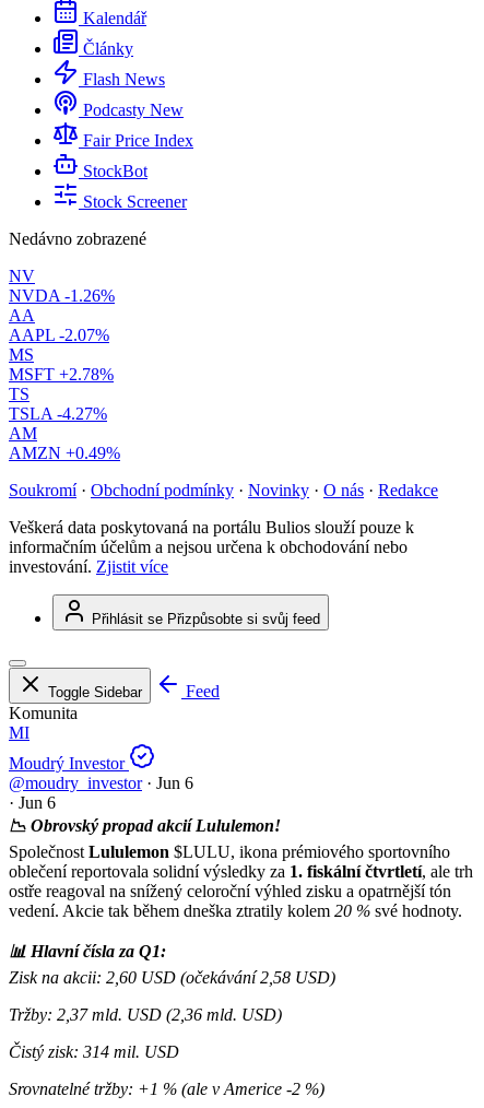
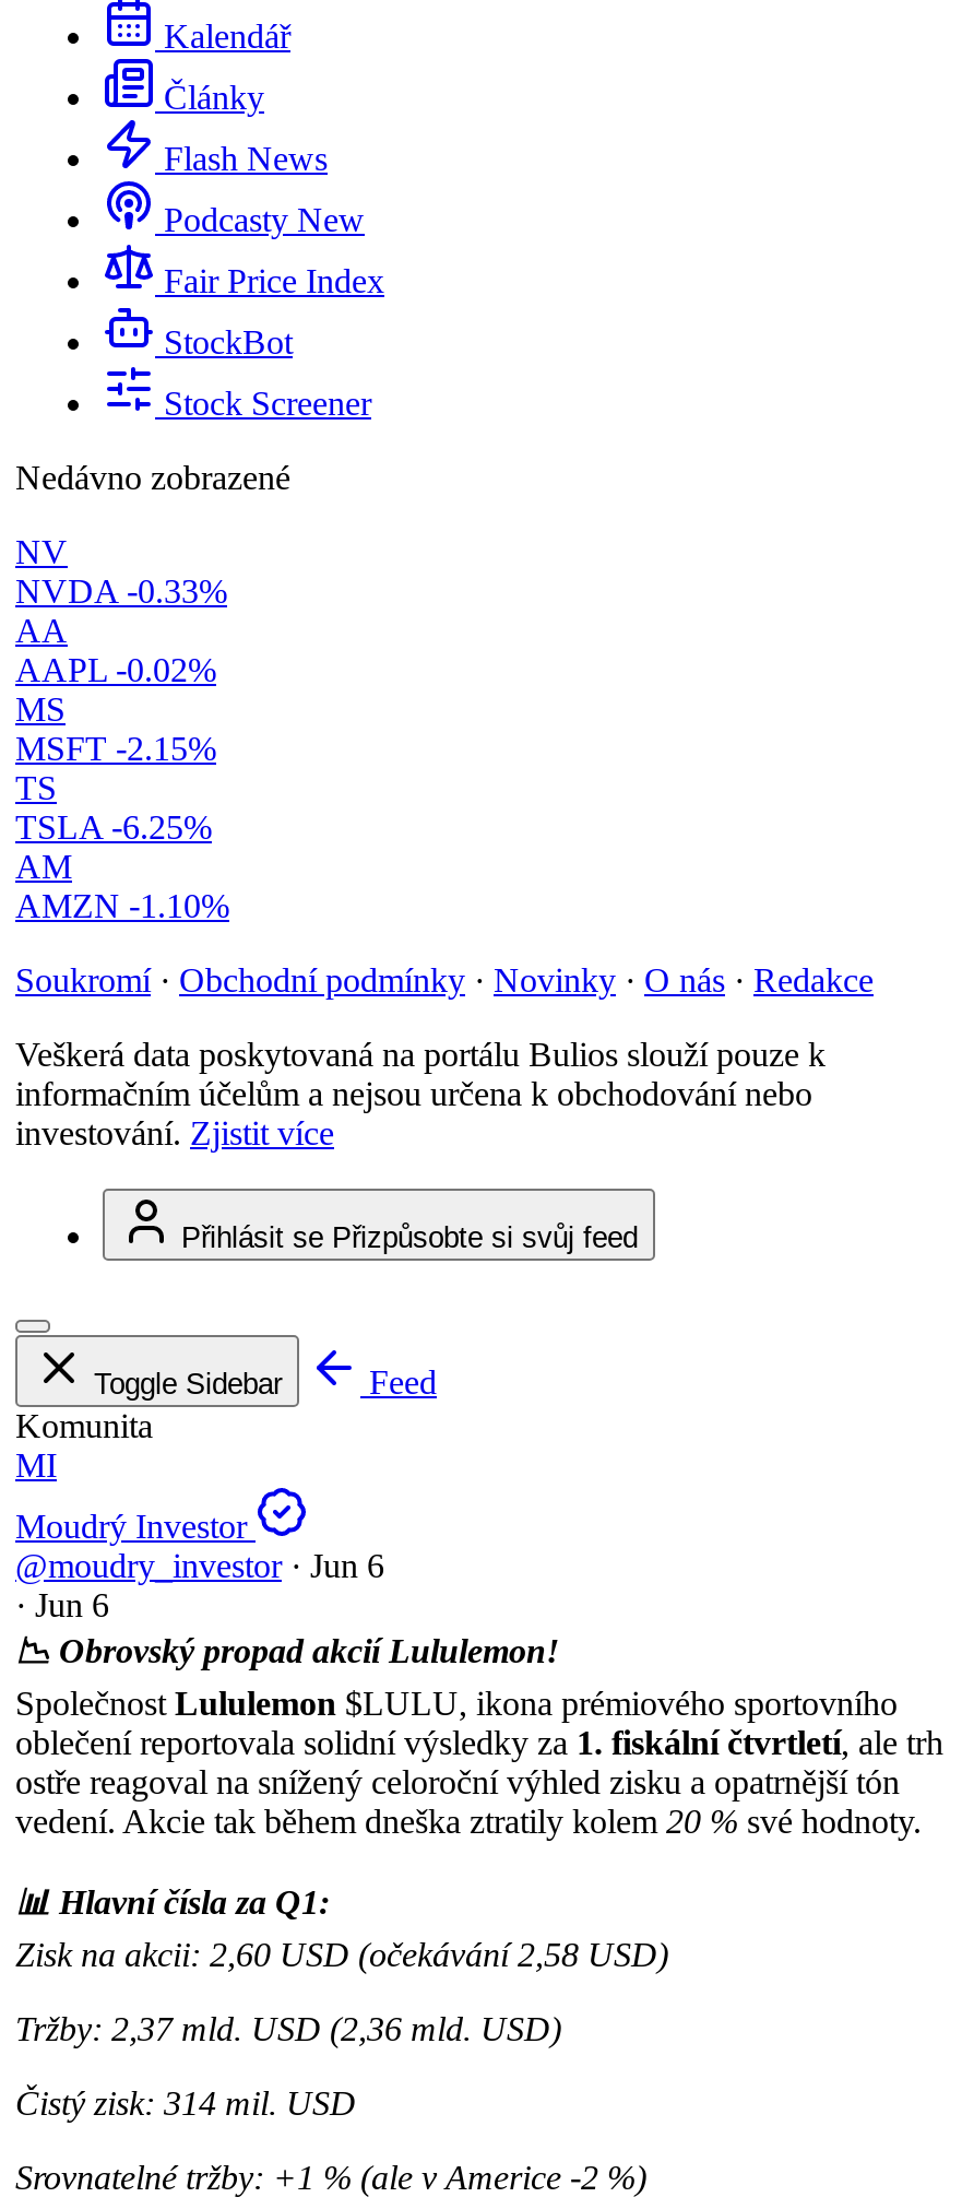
[9,286,115,305] NVDA -1.26% -> [15,573,227,610] NVDA -0.33%
[9,326,109,344] AAPL -2.07% -> [15,651,216,688] AAPL -0.02%
[9,365,114,384] MSFT +2.78% -> [15,730,216,767] MSFT -2.15%
[9,404,107,423] TSLA -4.27% -> [15,809,212,846] TSLA -6.25%
[9,444,120,462] AMZN +0.49% -> [15,887,229,924] AMZN -1.10%

